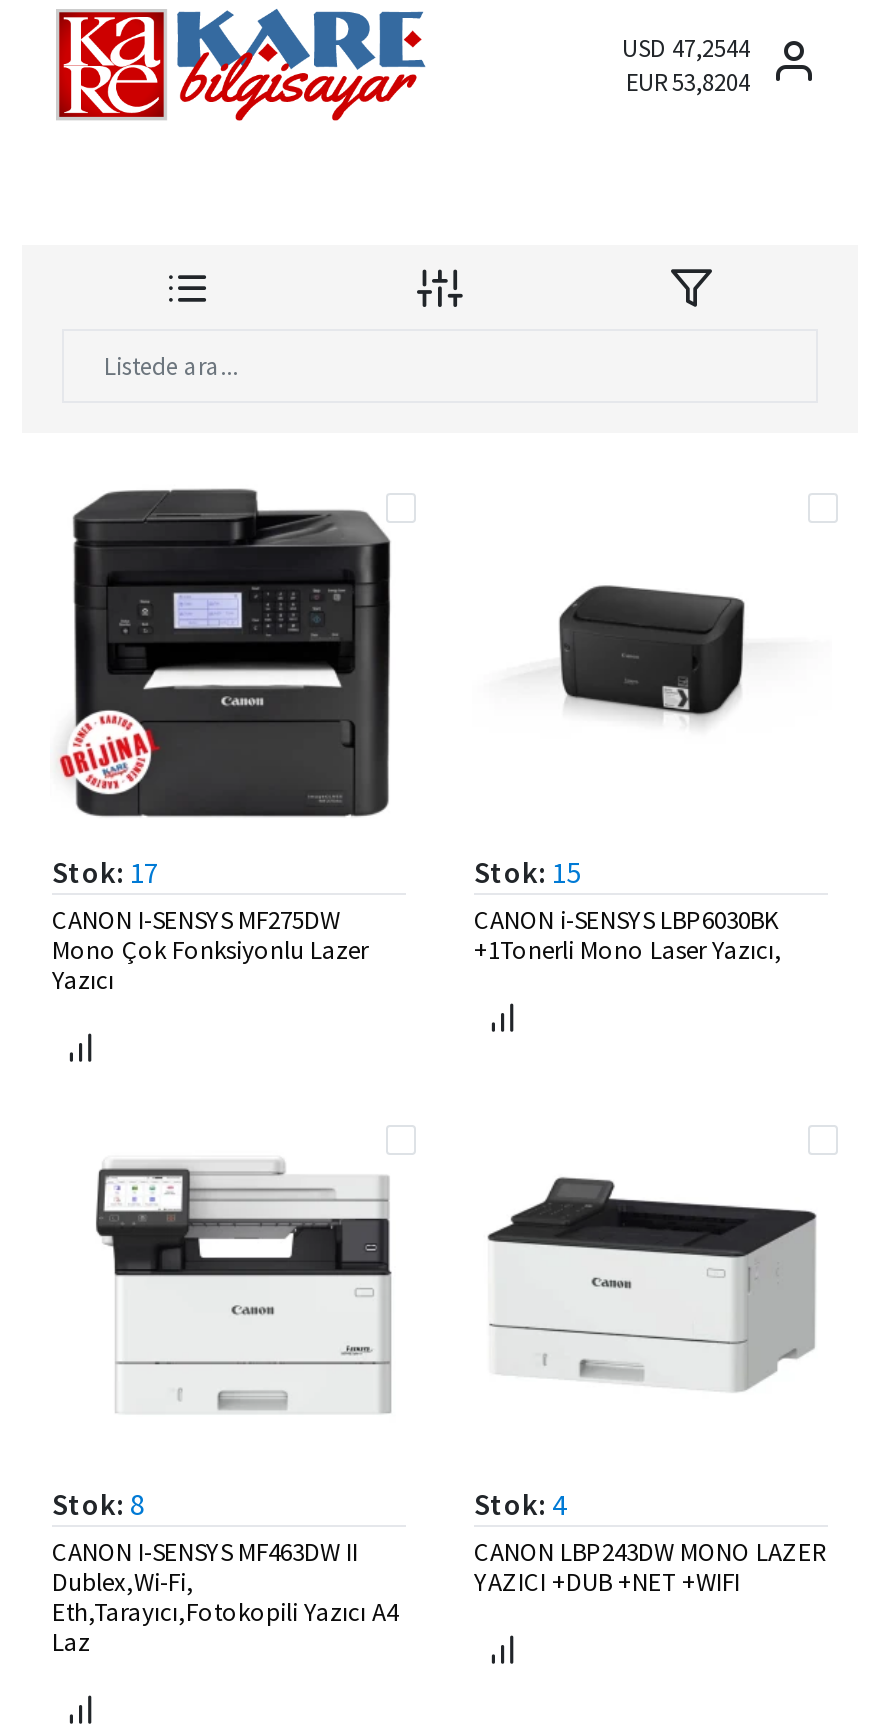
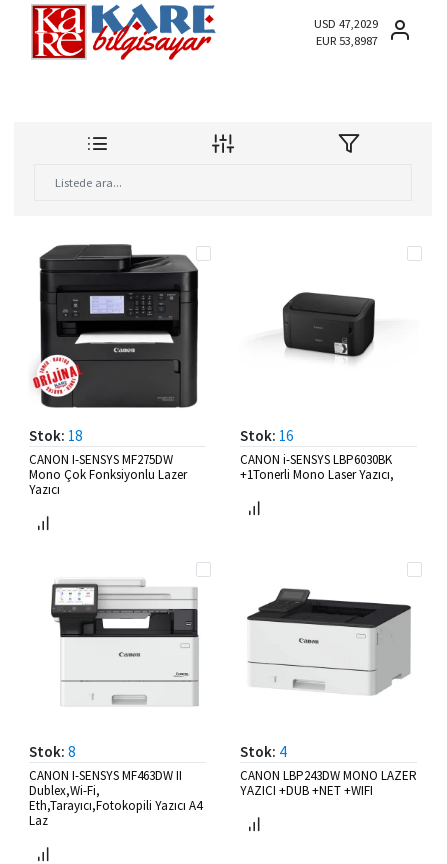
[622,33,750,63] USD 47,2544 -> [314,16,378,31] USD 47,2029
[626,67,750,97] EUR 53,8204 -> [316,33,378,48] EUR 53,8987
[52,853,158,891] Stok: 17 -> [29,426,82,445] Stok: 18
[474,853,580,891] Stok: 15 -> [240,426,293,445] Stok: 16

